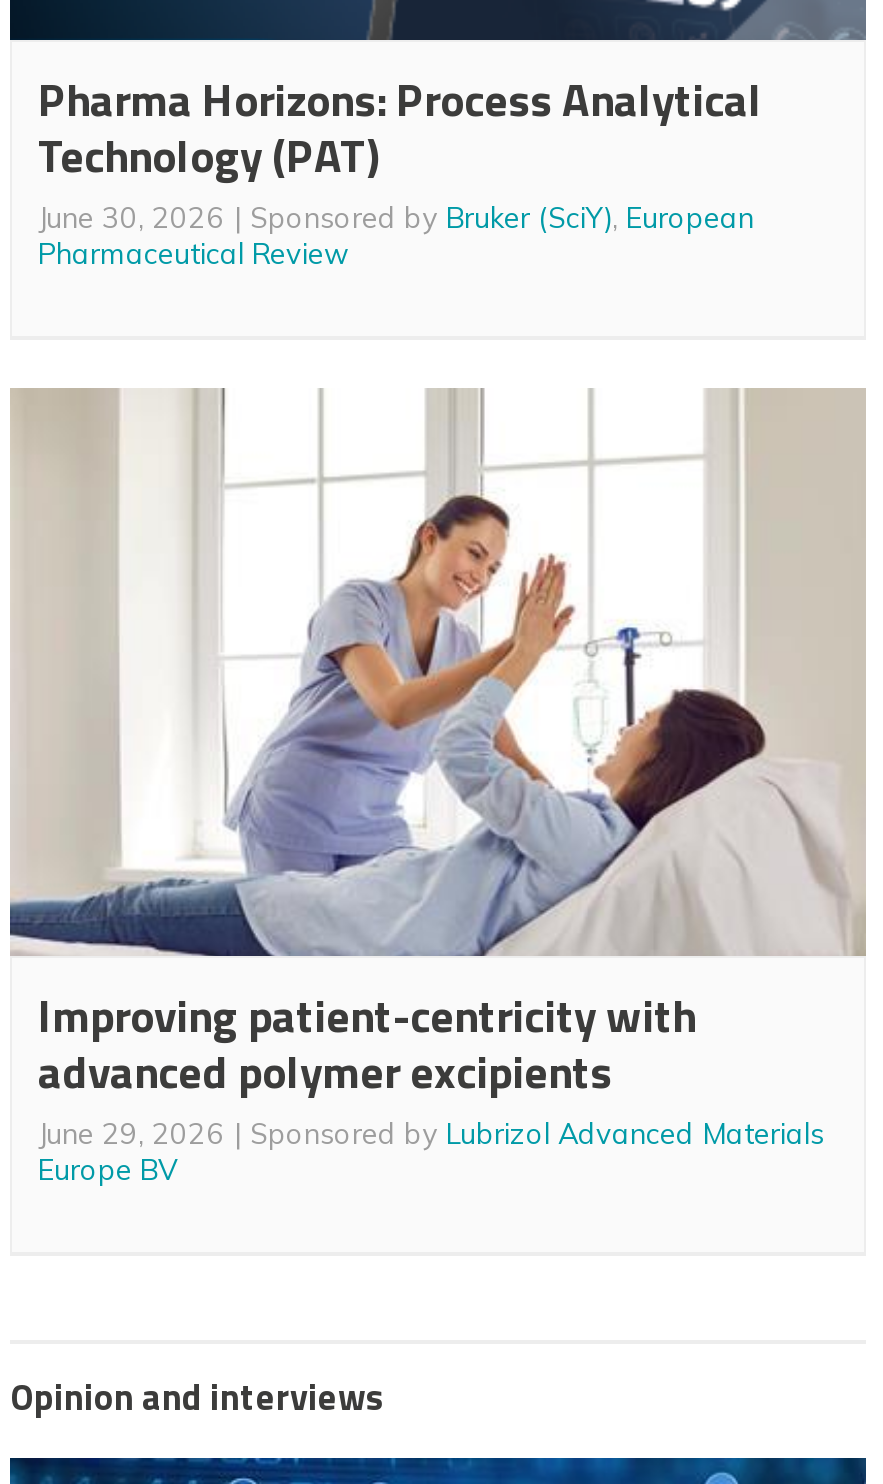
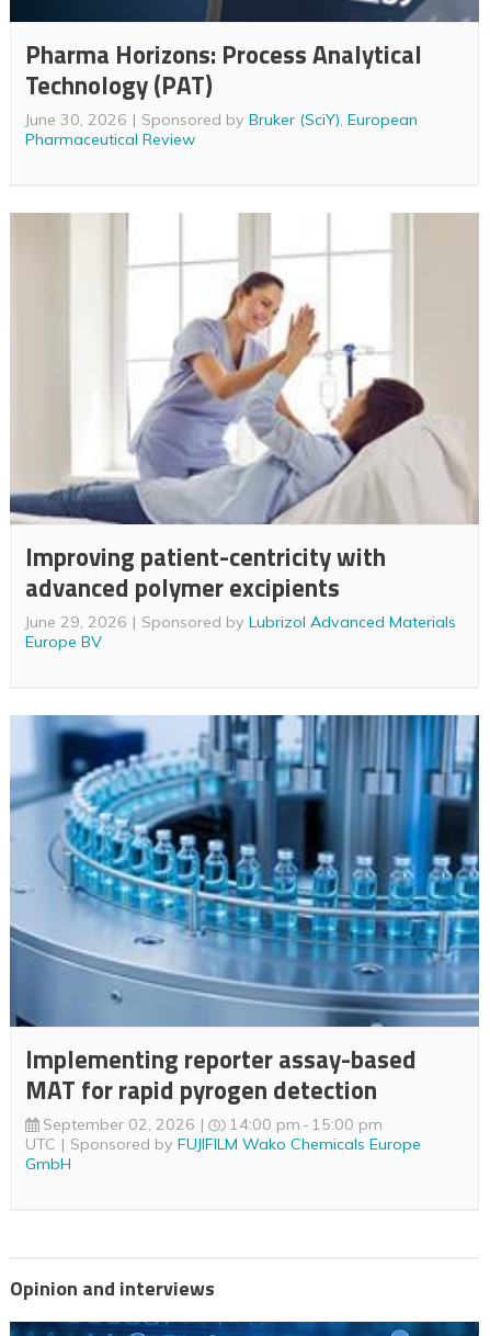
none -> [10,714,480,1174] [image] | Implementing reporter assay-based | MAT for rapid pyrogen detection | September 02, 2026 | 14:00 pm 15:00 pm | UTC | Sponsored by FUJIFILM Wako Chemicals Europe | GmbH

